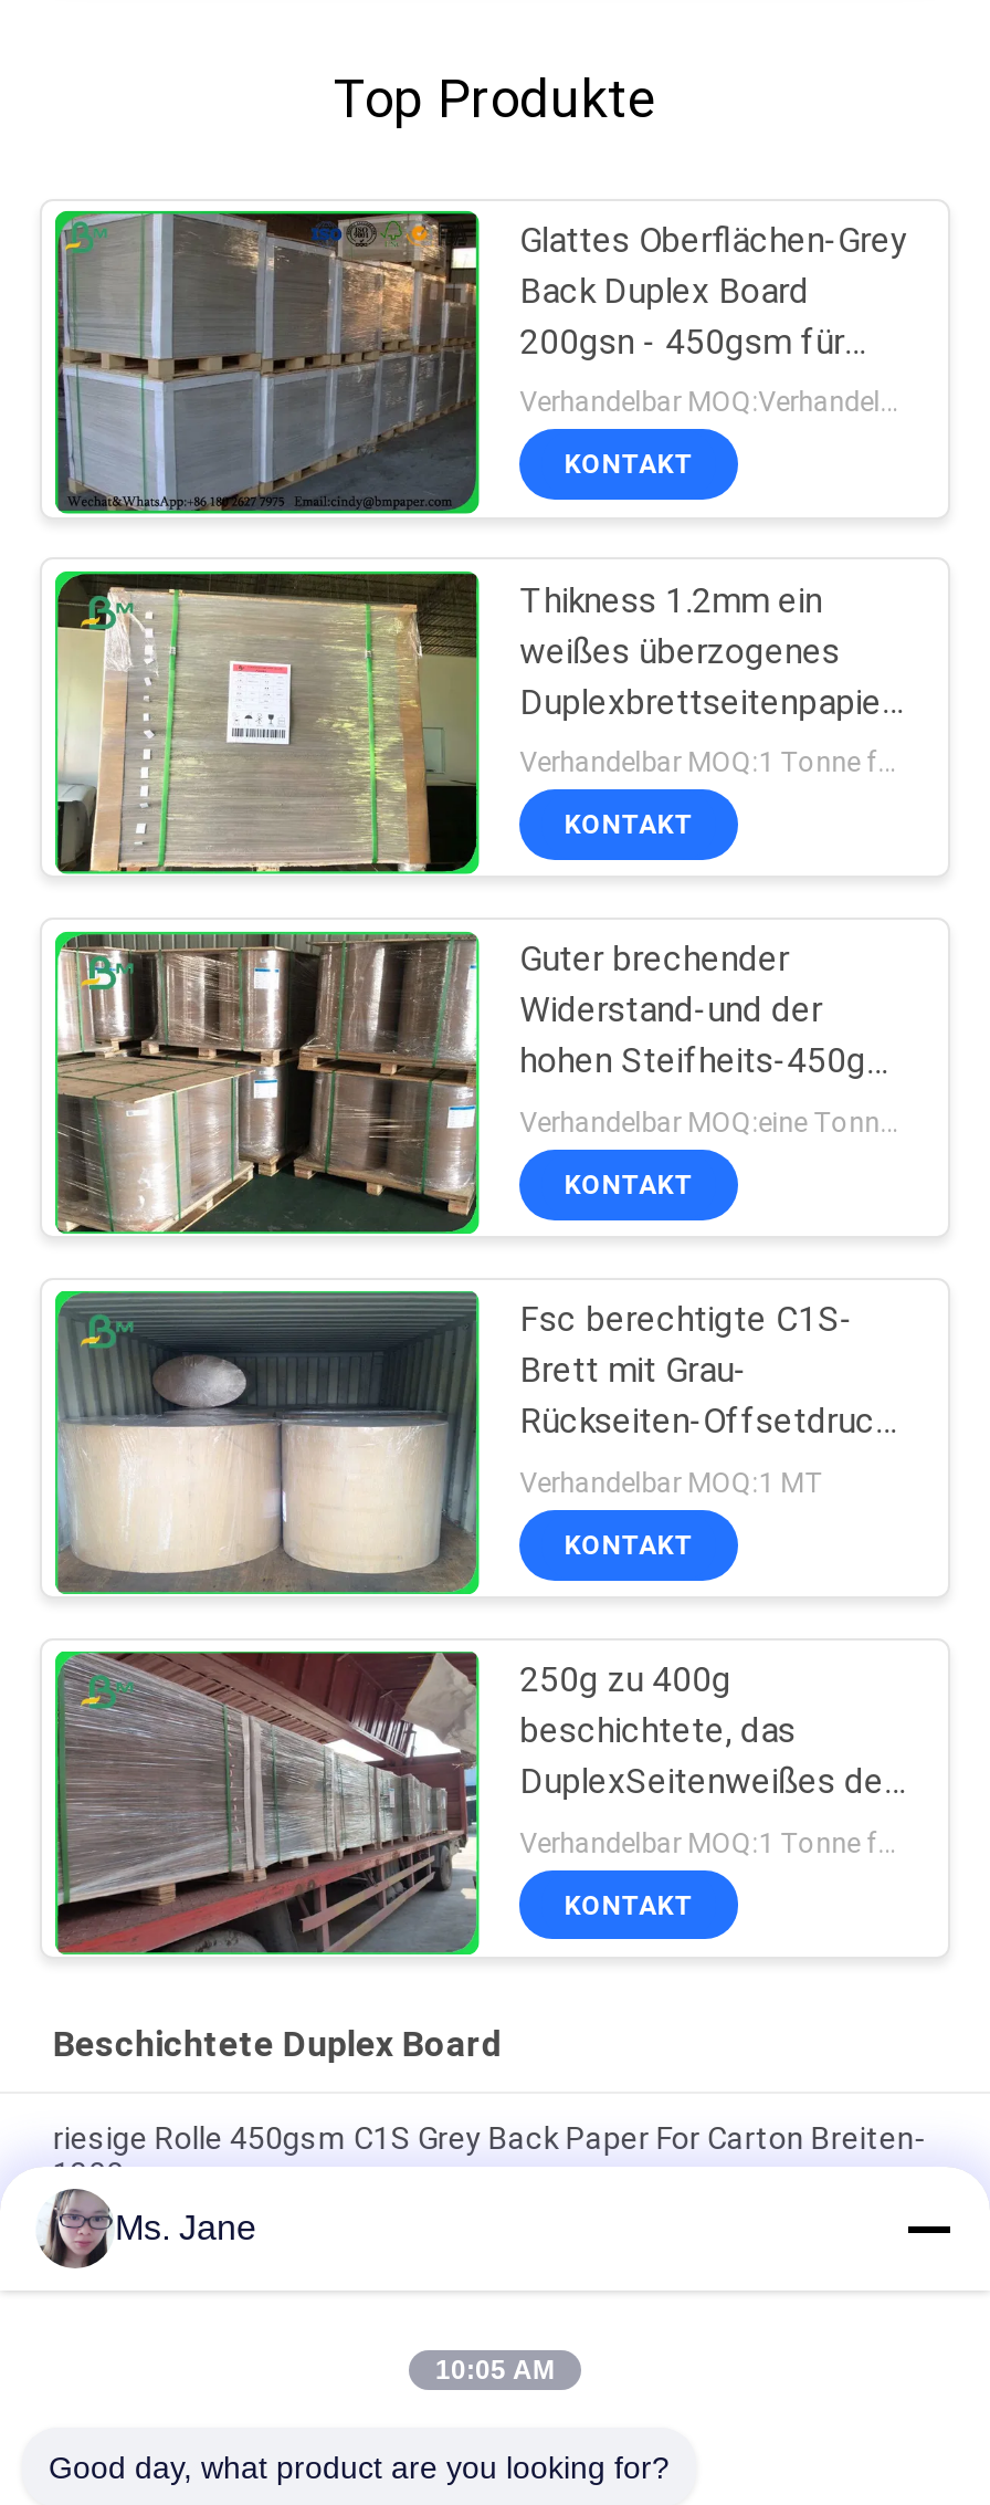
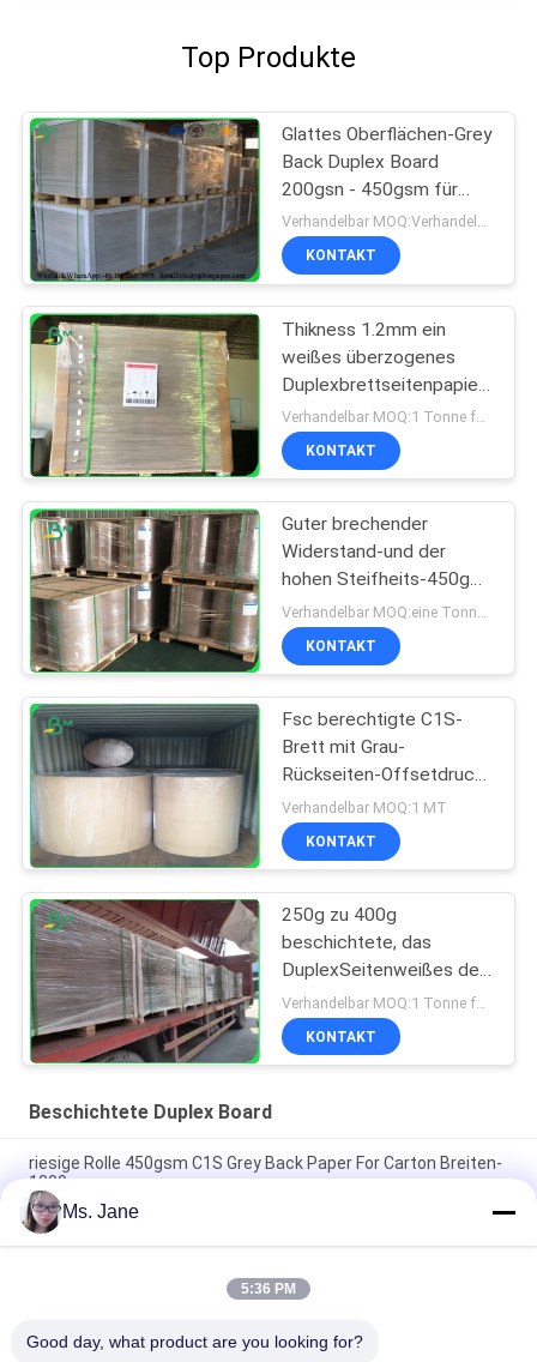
[435,2355,555,2386] 10:05 AM -> [241,1280,296,1297] 5:36 PM

